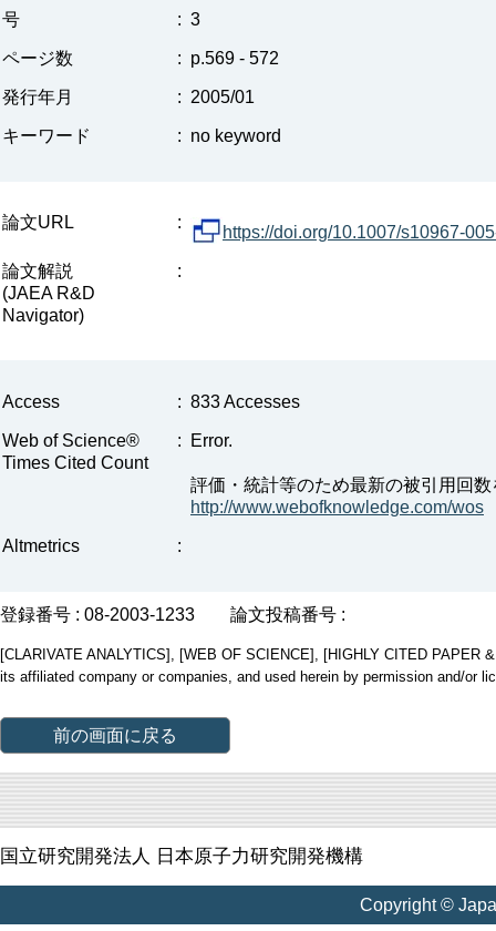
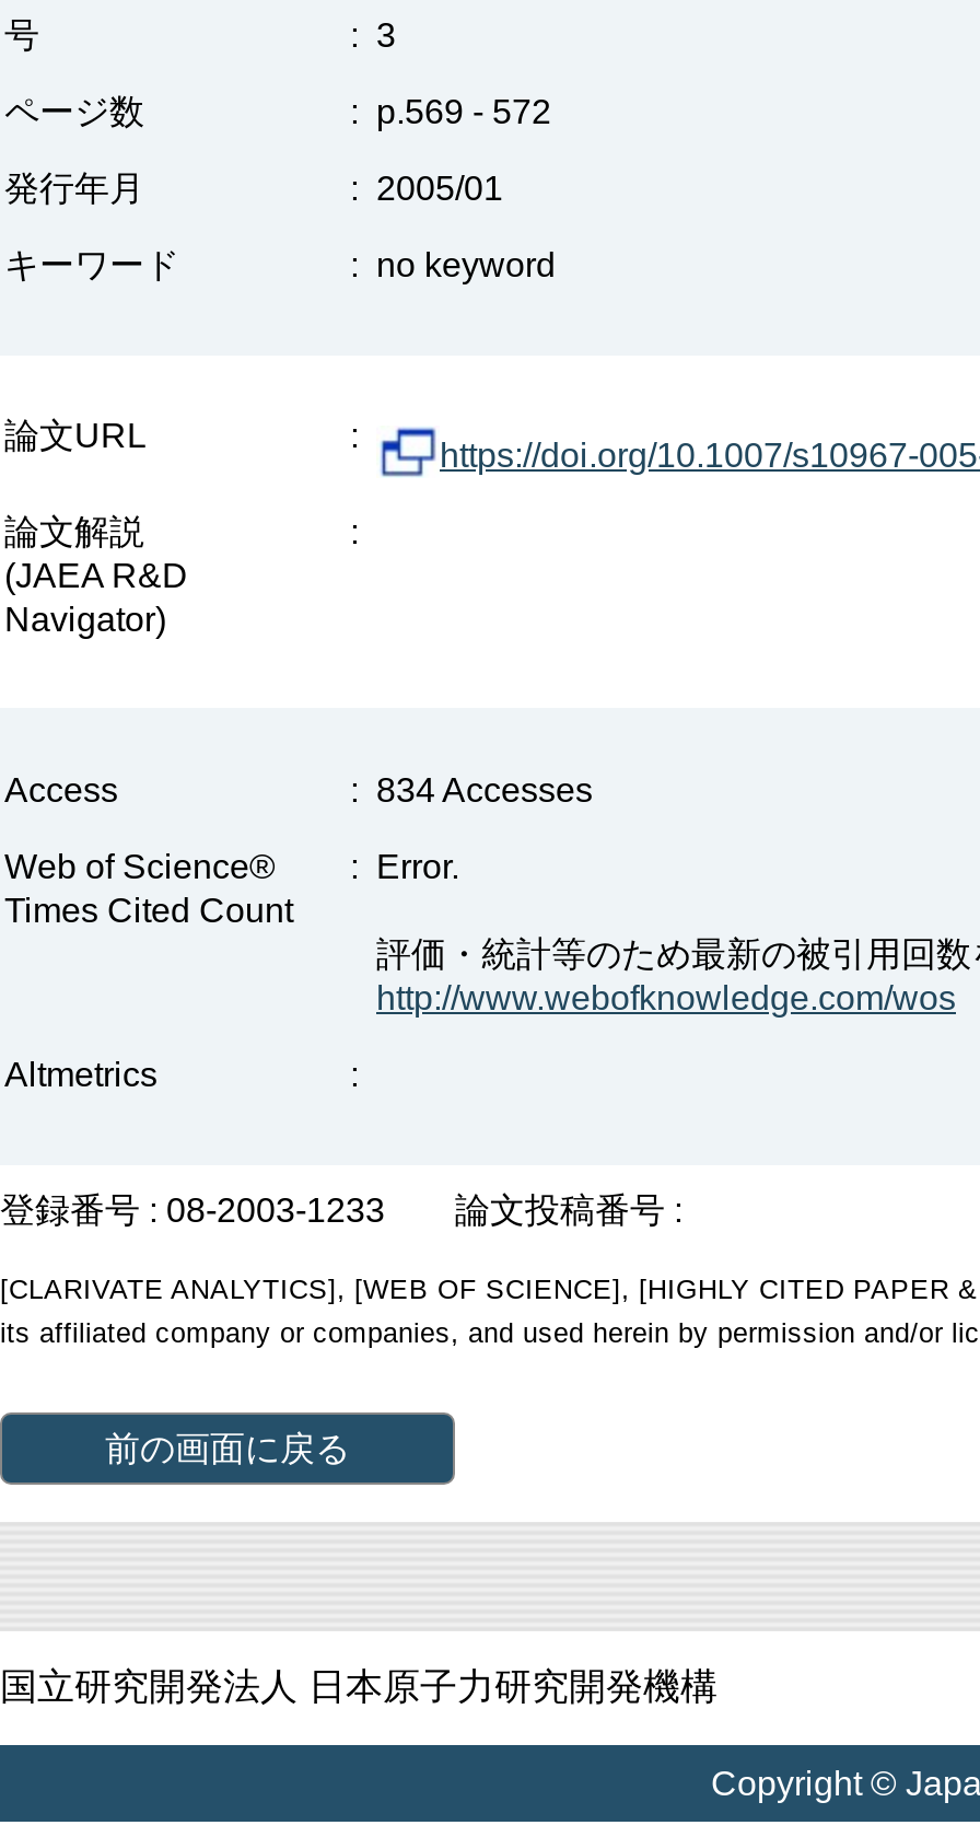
[177,392,300,411] : 833 Accesses -> [350,770,593,808] : 834 Accesses

